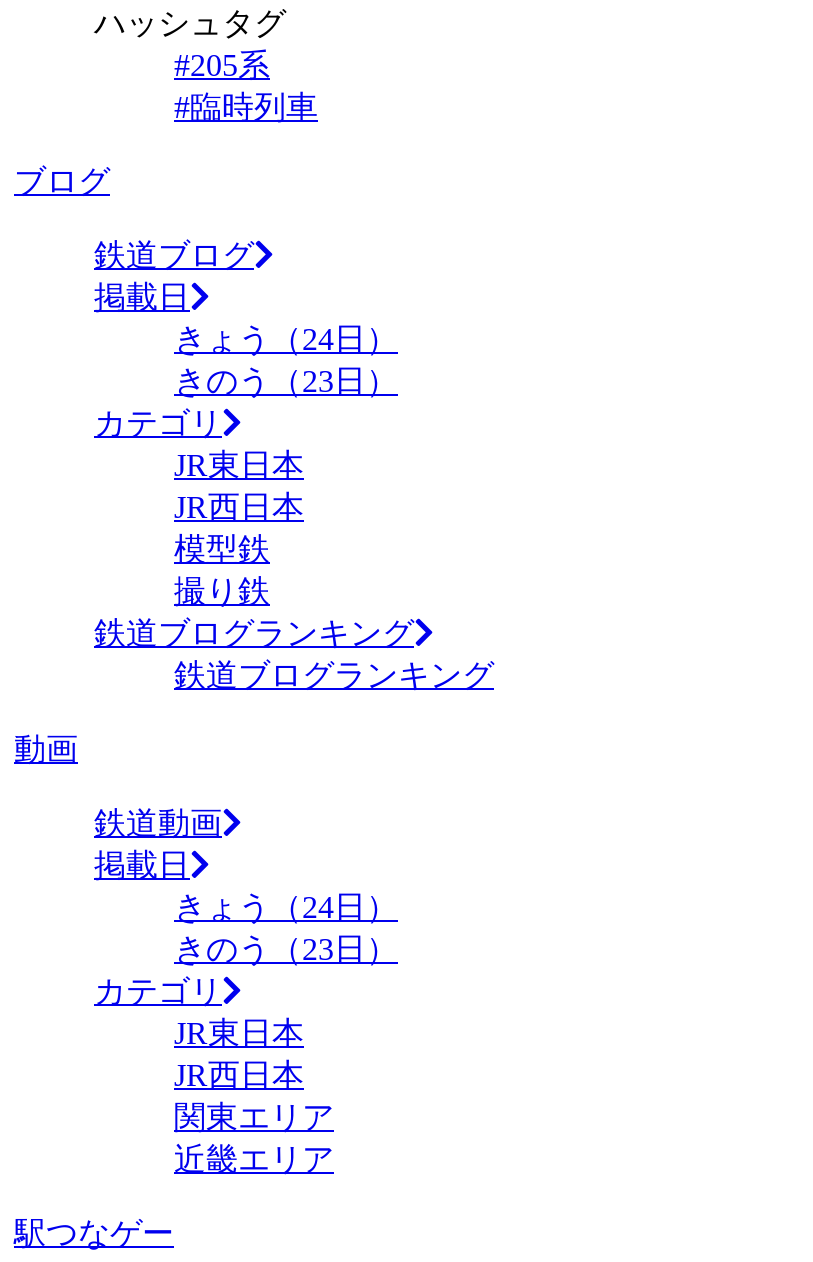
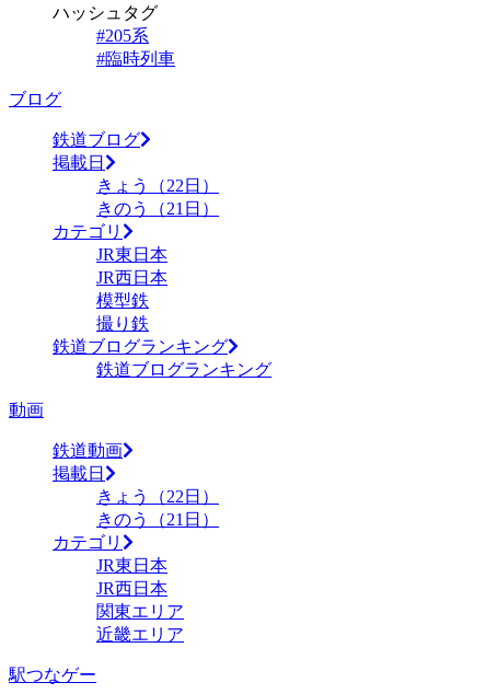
[174,322,398,356] きょう（24日） -> [96,176,219,195] きょう（22日）
[174,364,398,398] きのう（23日） -> [96,199,219,218] きのう（21日）
[174,890,398,924] きょう（24日） -> [96,487,219,506] きょう（22日）
[174,932,398,966] きのう（23日） -> [96,510,219,529] きのう（21日）

